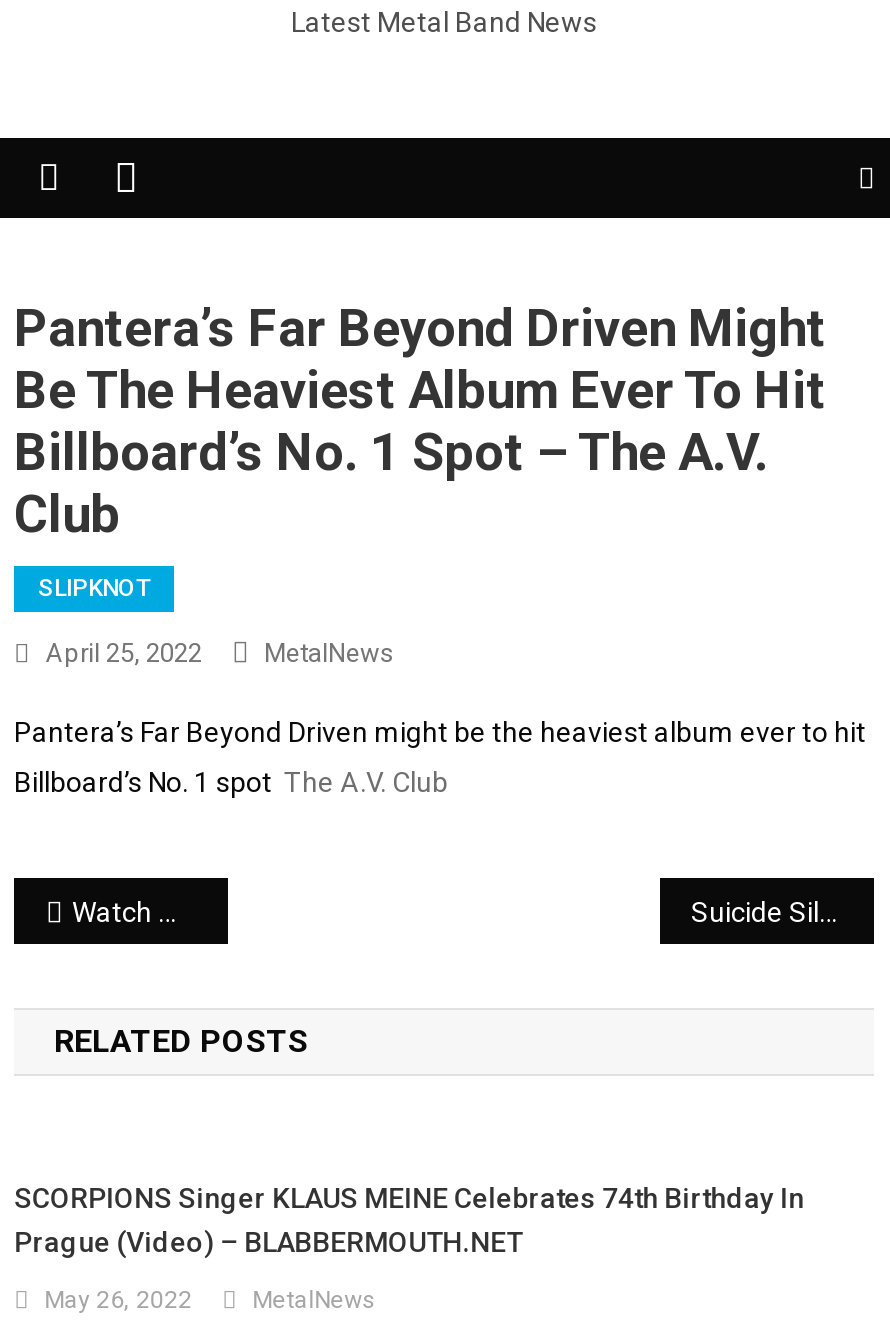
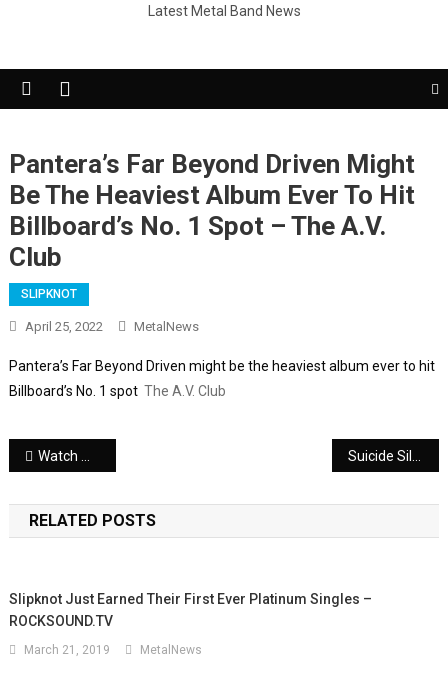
[14,1182,804,1258] SCORPIONS Singer KLAUS MEINE Celebrates 74th Birthday In | Prague (Video) – BLABBERMOUTH.NET -> [9,591,372,629] Slipknot Just Earned Their First Ever Platinum Singles – | ROCKSOUND.TV
[44,1286,192,1314] May 26, 2022 -> [24,643,110,657] March 21, 2019

